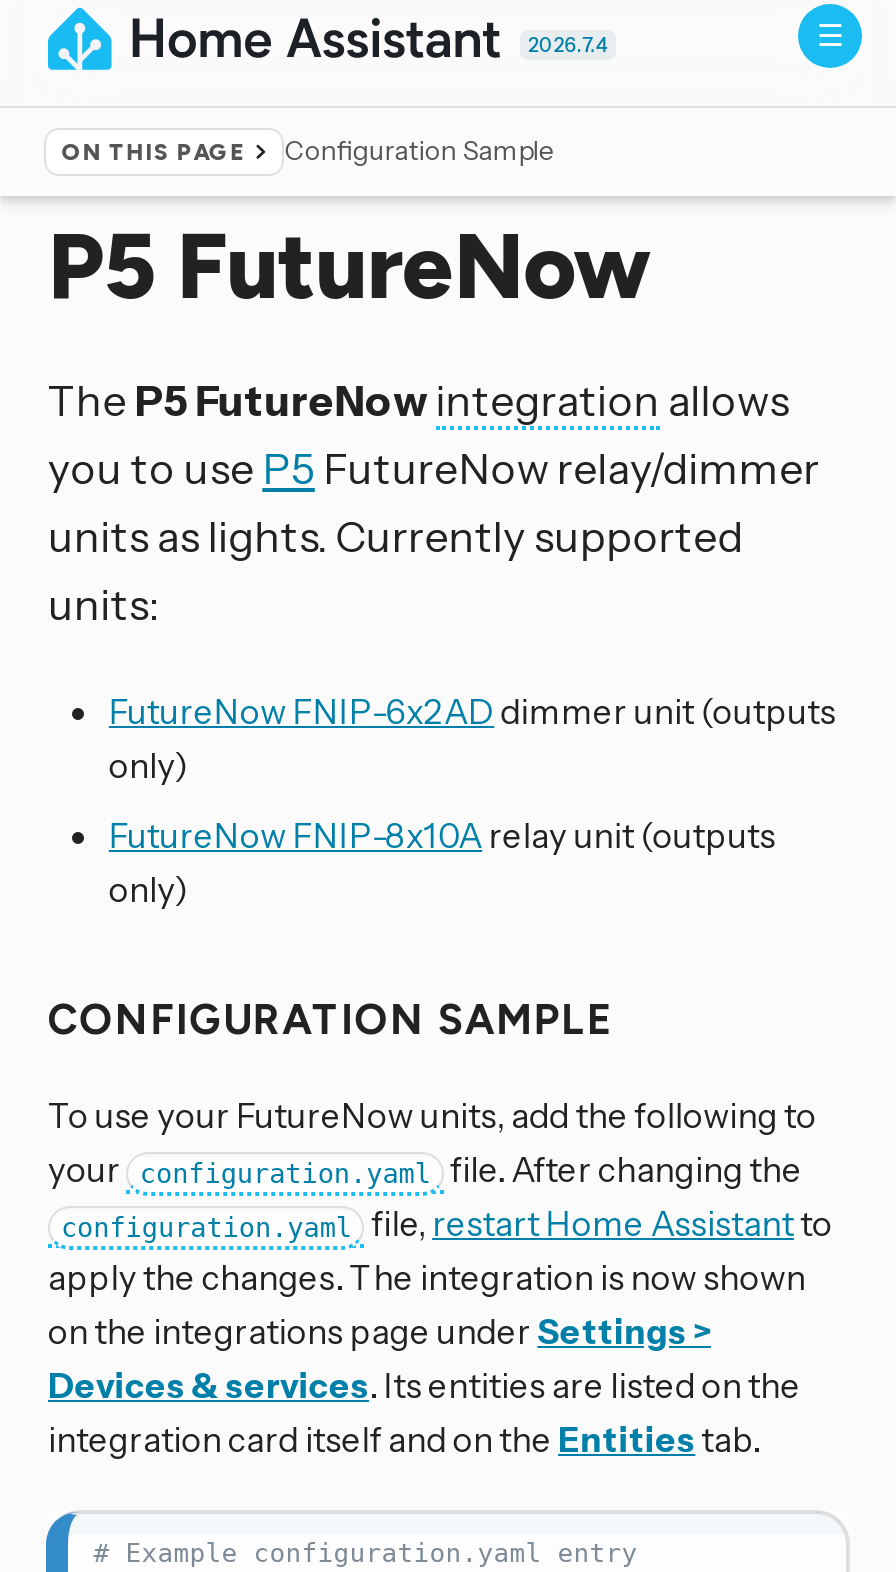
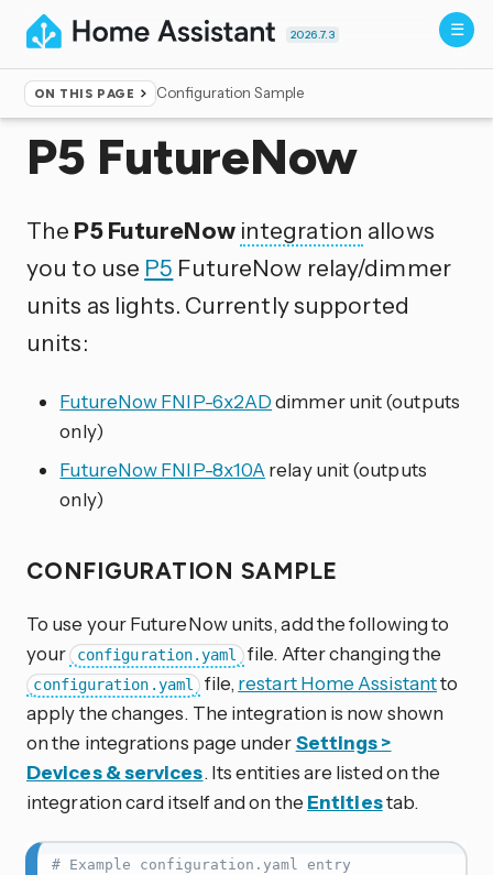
[528,31,608,57] 2026.7.4 -> [291,27,335,41] 2026.7.3

